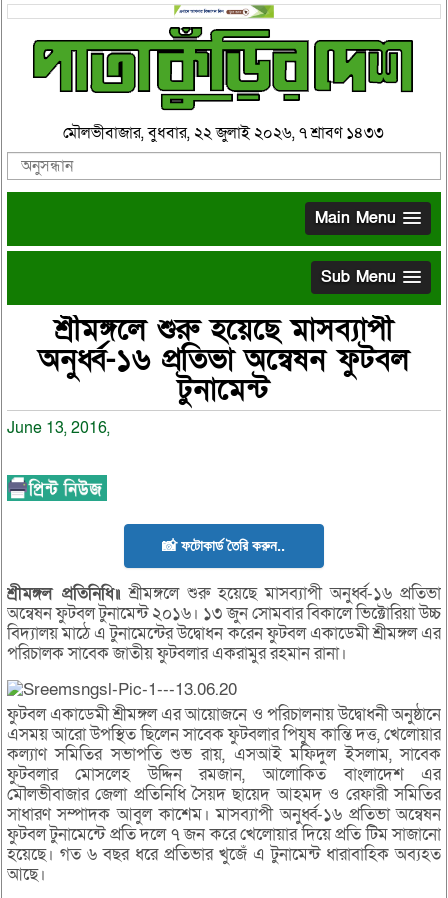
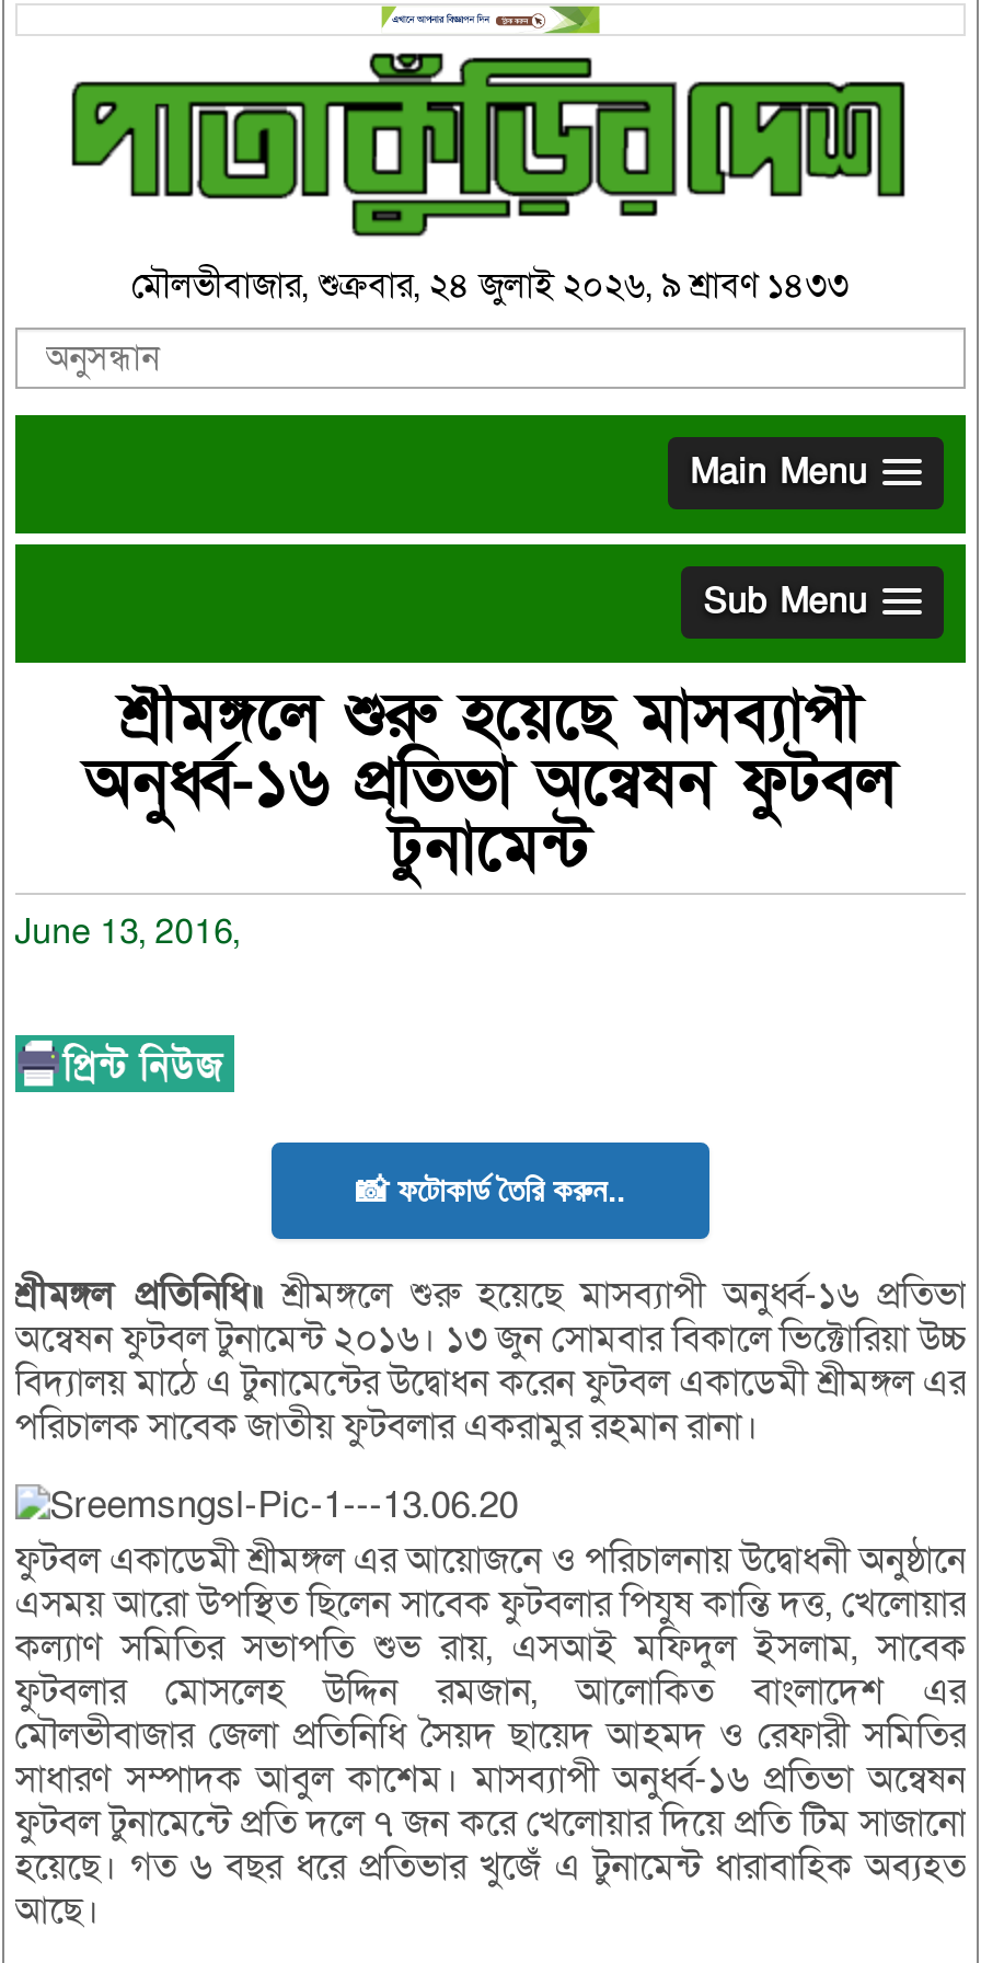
[63,121,384,143] মৌলভীবাজার, বুধবার, ২২ জুলাই ২০২৬, ৭ শ্রাবণ ১৪৩৩ -> [131,261,850,309] মৌলভীবাজার, শুক্রবার, ২৪ জুলাই ২০২৬, ৯ শ্রাবণ ১৪৩৩

